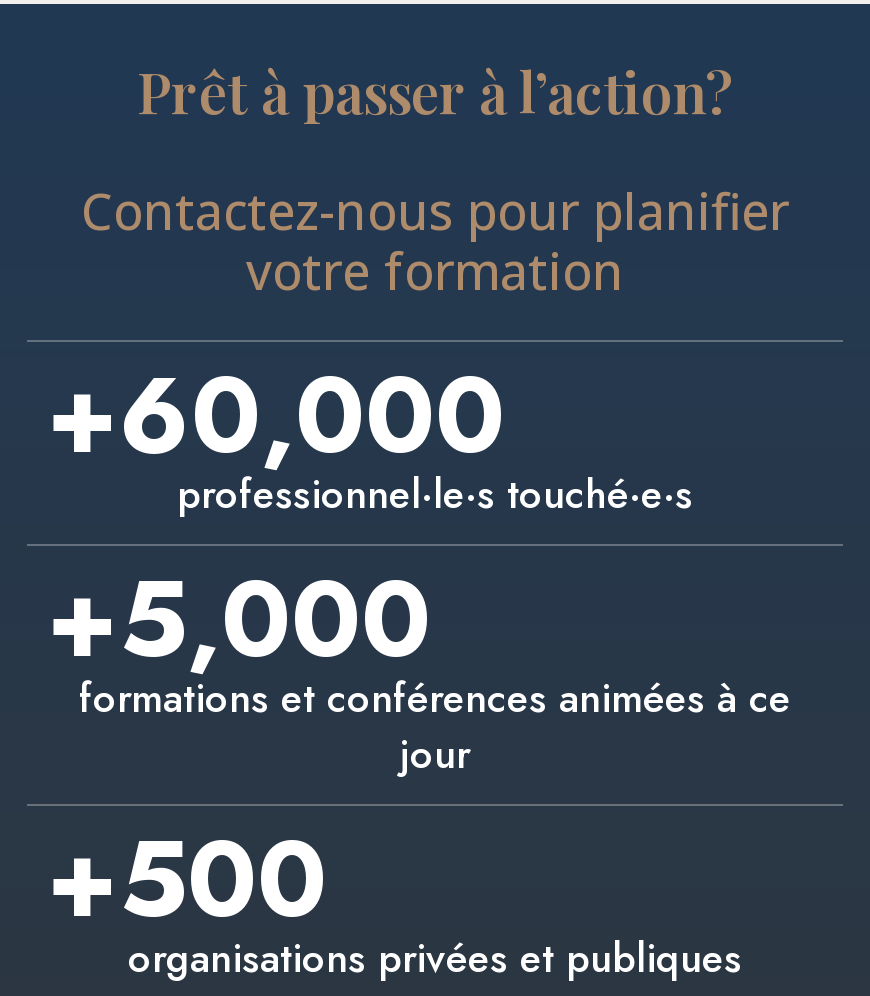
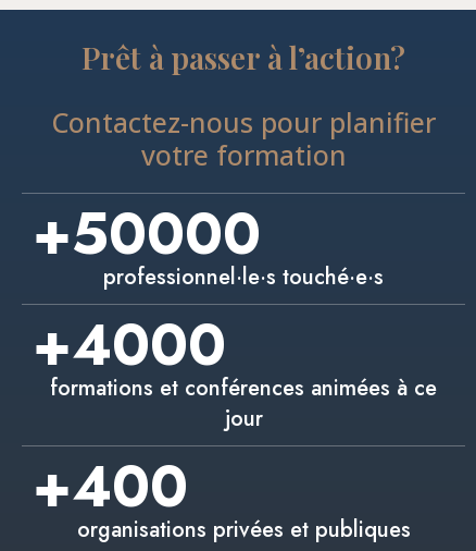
[47,338,505,492] +60,000 -> [33,192,261,275] +50000
[47,542,431,696] +5,000 -> [33,303,226,386] +4000
[47,802,327,956] +500 -> [33,444,188,528] +400

